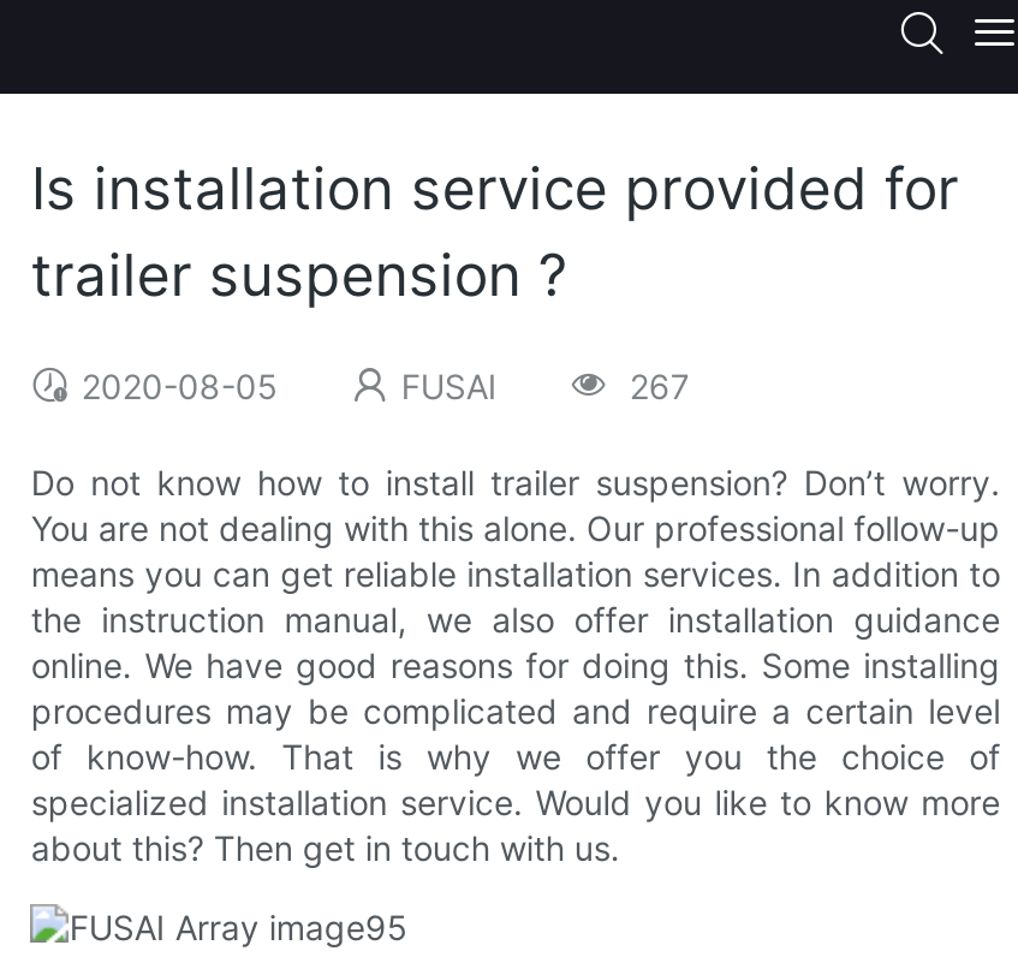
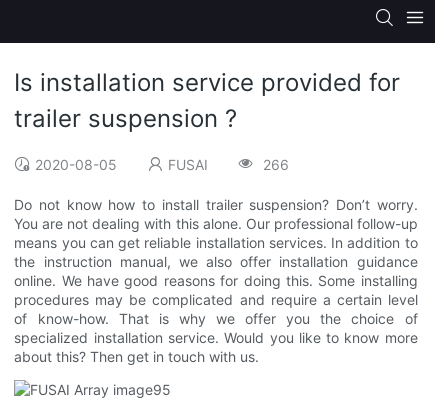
[630,366,690,407] 267 -> [263,156,289,173] 266

